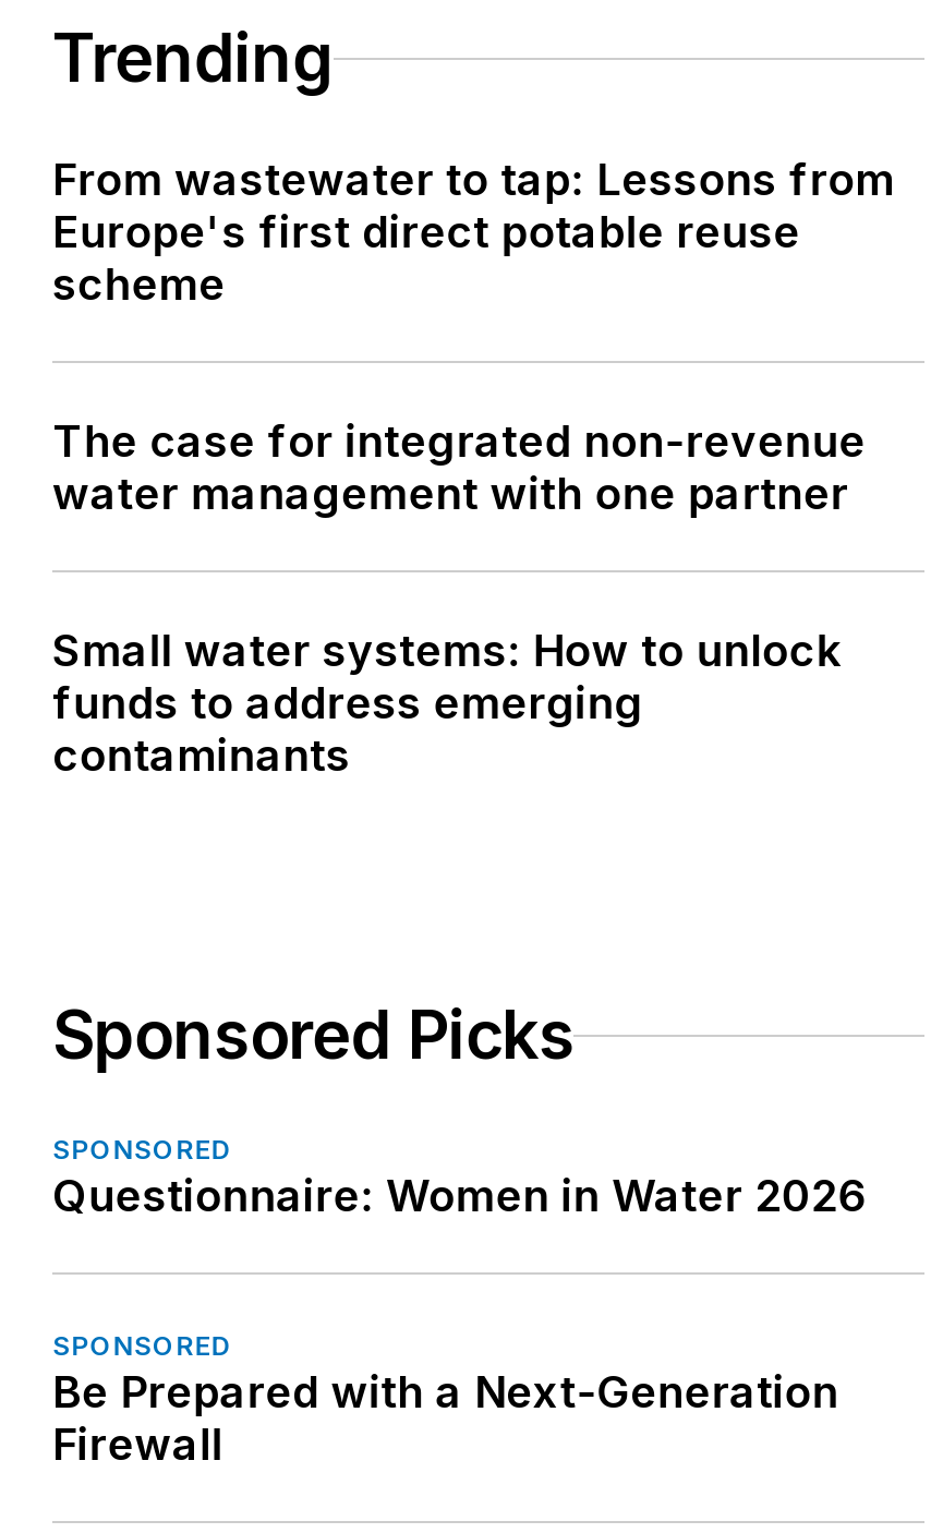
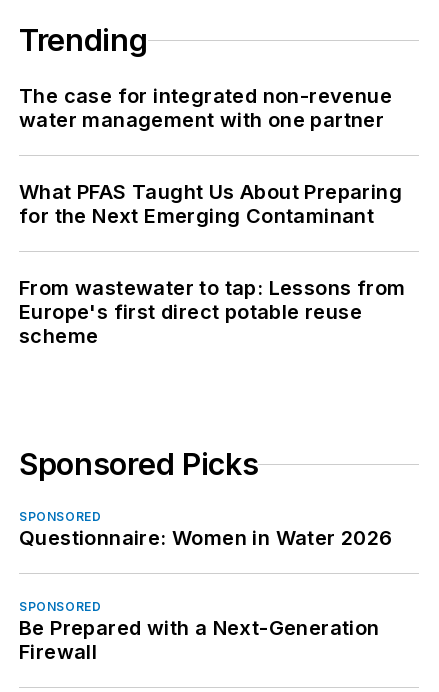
none -> [19,180,402,228] What PFAS Taught Us About Preparing | for the Next Emerging Contaminant
moved [52,155,895,312] -> [19,276,405,348]: From wastewater to tap: Lessons from | Europe's first direct potable reuse | scheme
moved [52,416,866,521] -> [19,84,392,132]: The case for integrated non-revenue | water management with one partner
[52,626,841,783] Small water systems: How to unlock | funds to address emerging | contaminants -> none

